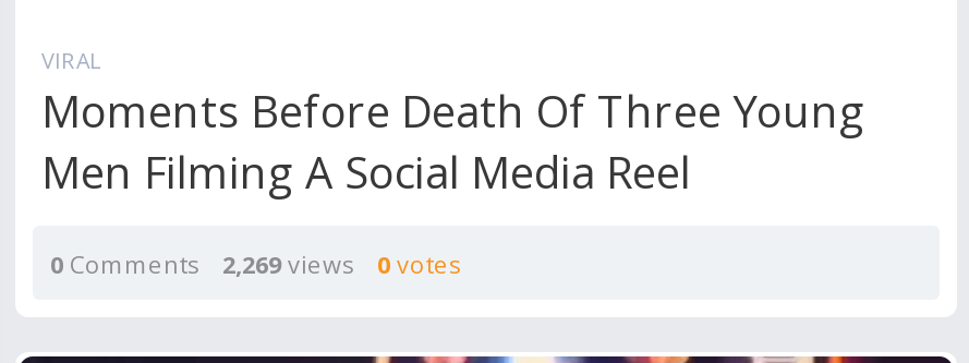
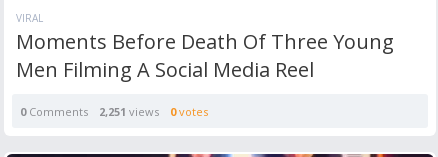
[50,248,460,281] 0 Comments 2,269 views 0 votes -> [20,104,208,119] 0 Comments 2,251 views 0 votes

